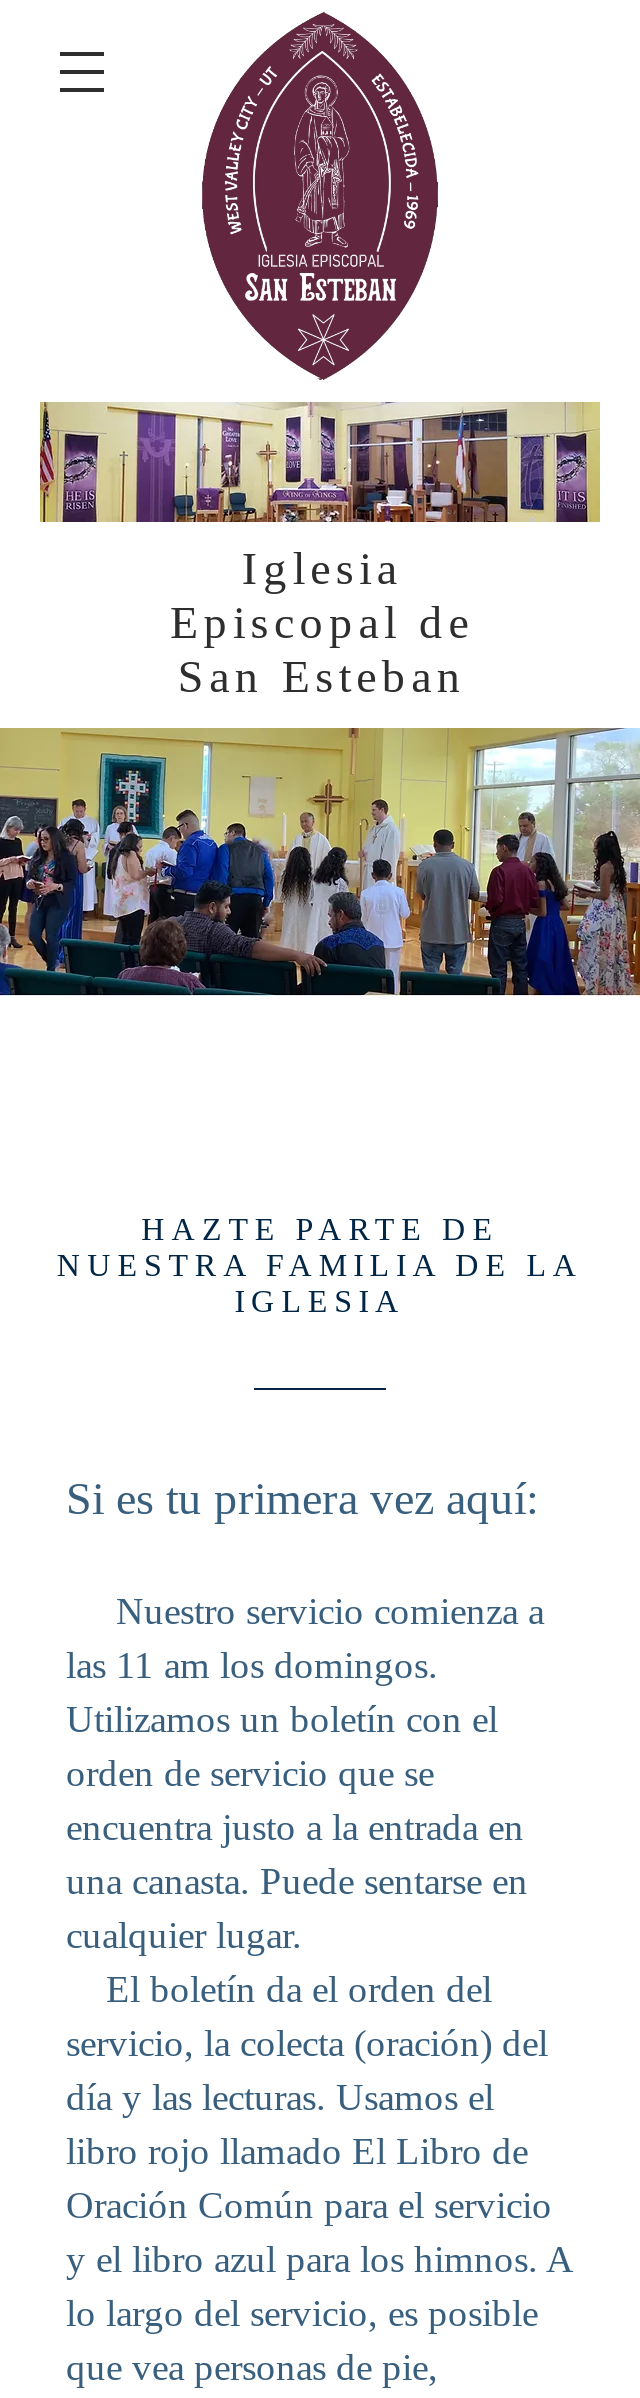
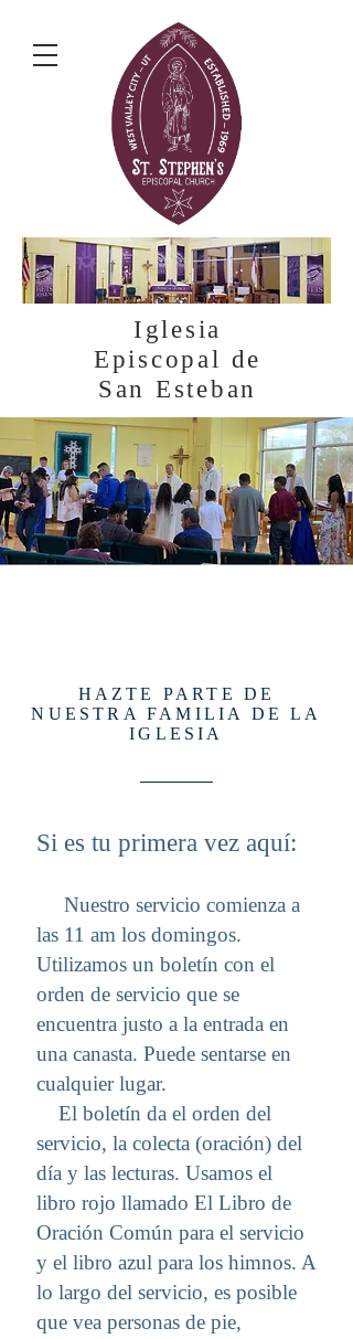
[224,170,420,306] [image] -> [127,53,232,185] [image]

